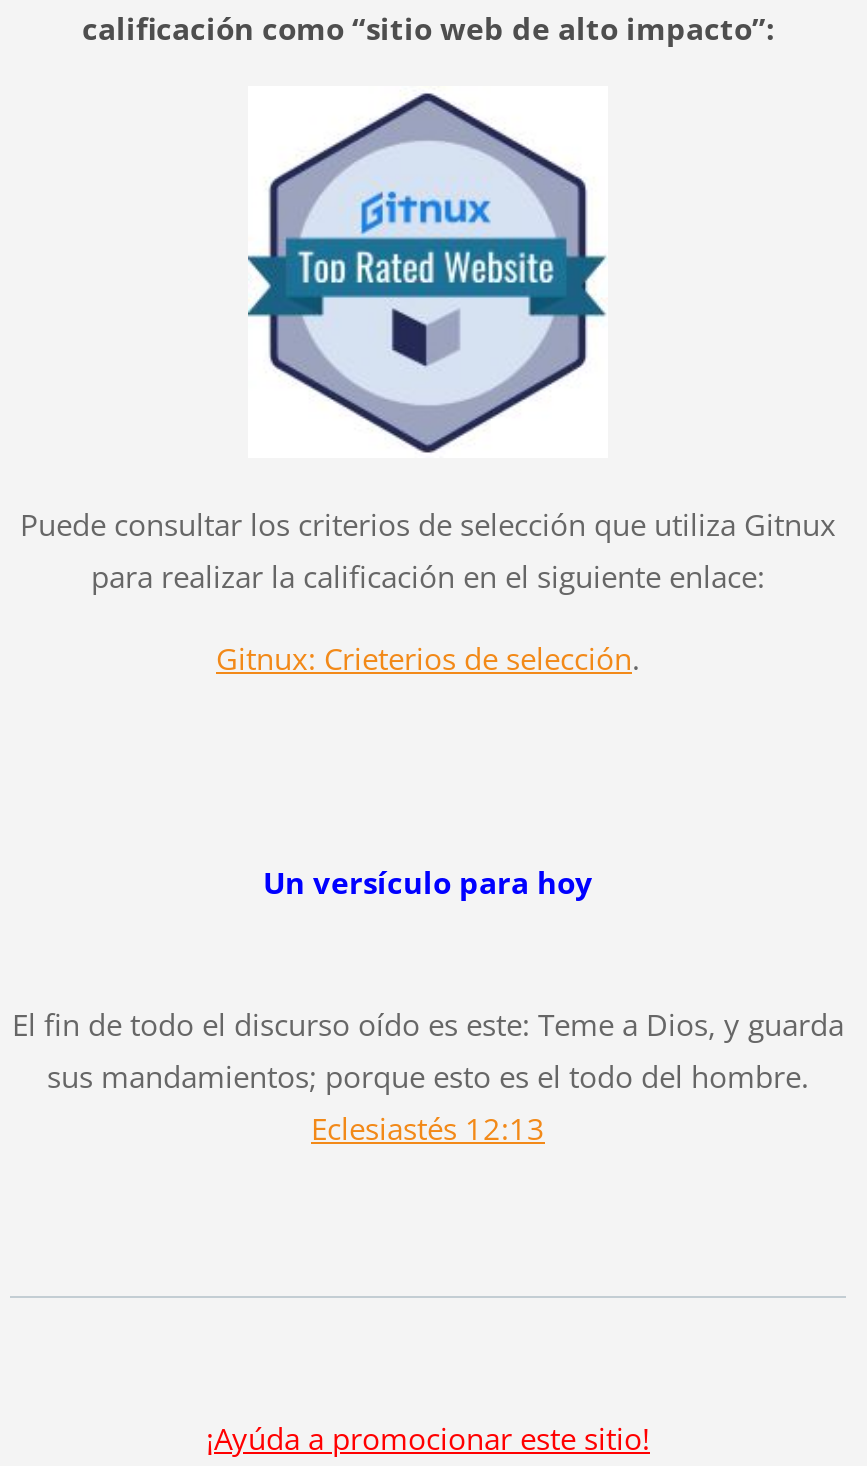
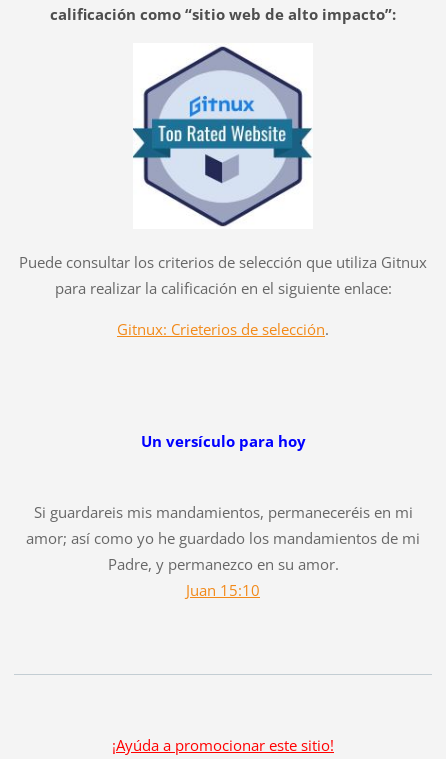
[12,1004,844,1148] El fin de todo el discurso oído es este: Teme a Dios, y guarda | sus mandamientos; porque esto es el todo del hombre. | Eclesiastés 12:13 -> [26,502,420,600] Si guardareis mis mandamientos, permaneceréis en mi | amor; así como yo he guardado los mandamientos de mi | Padre, y permanezco en su amor. | Juan 15:10

